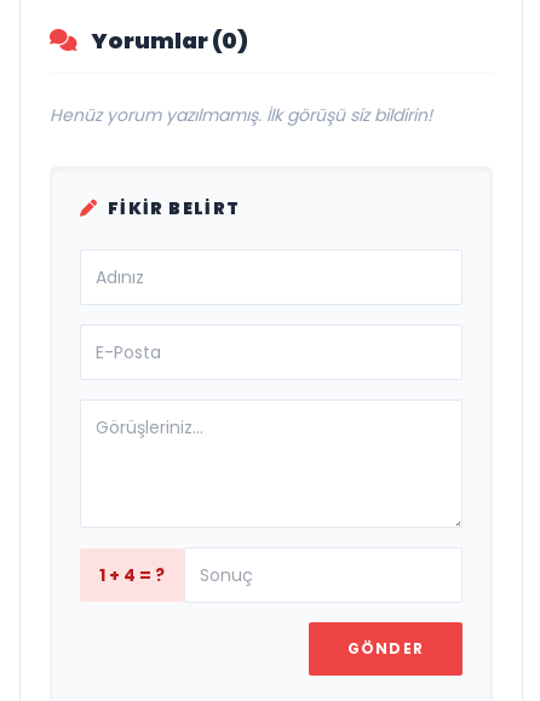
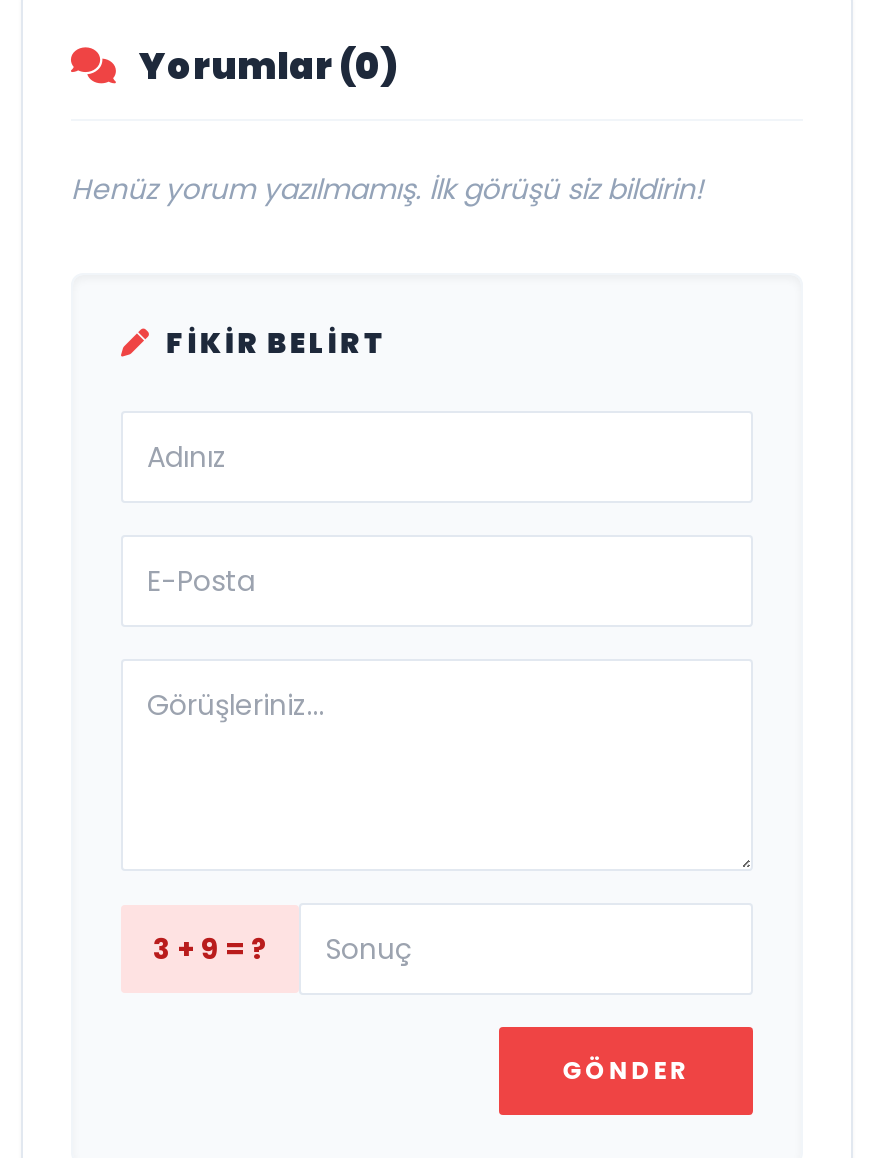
[99,563,165,587] 1 + 4 = ? -> [153,929,267,969] 3 + 9 = ?

